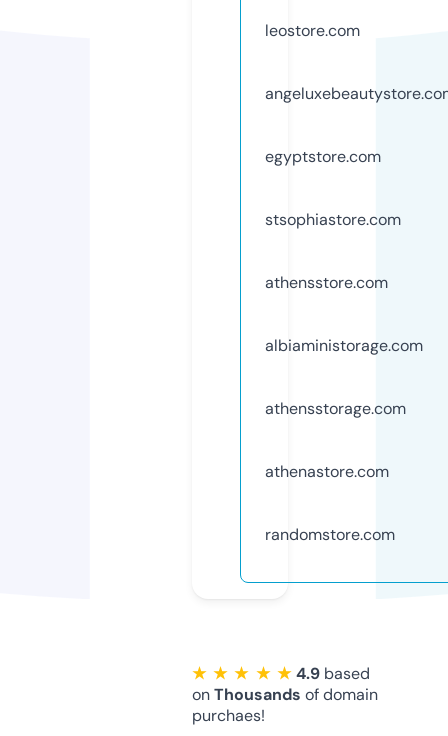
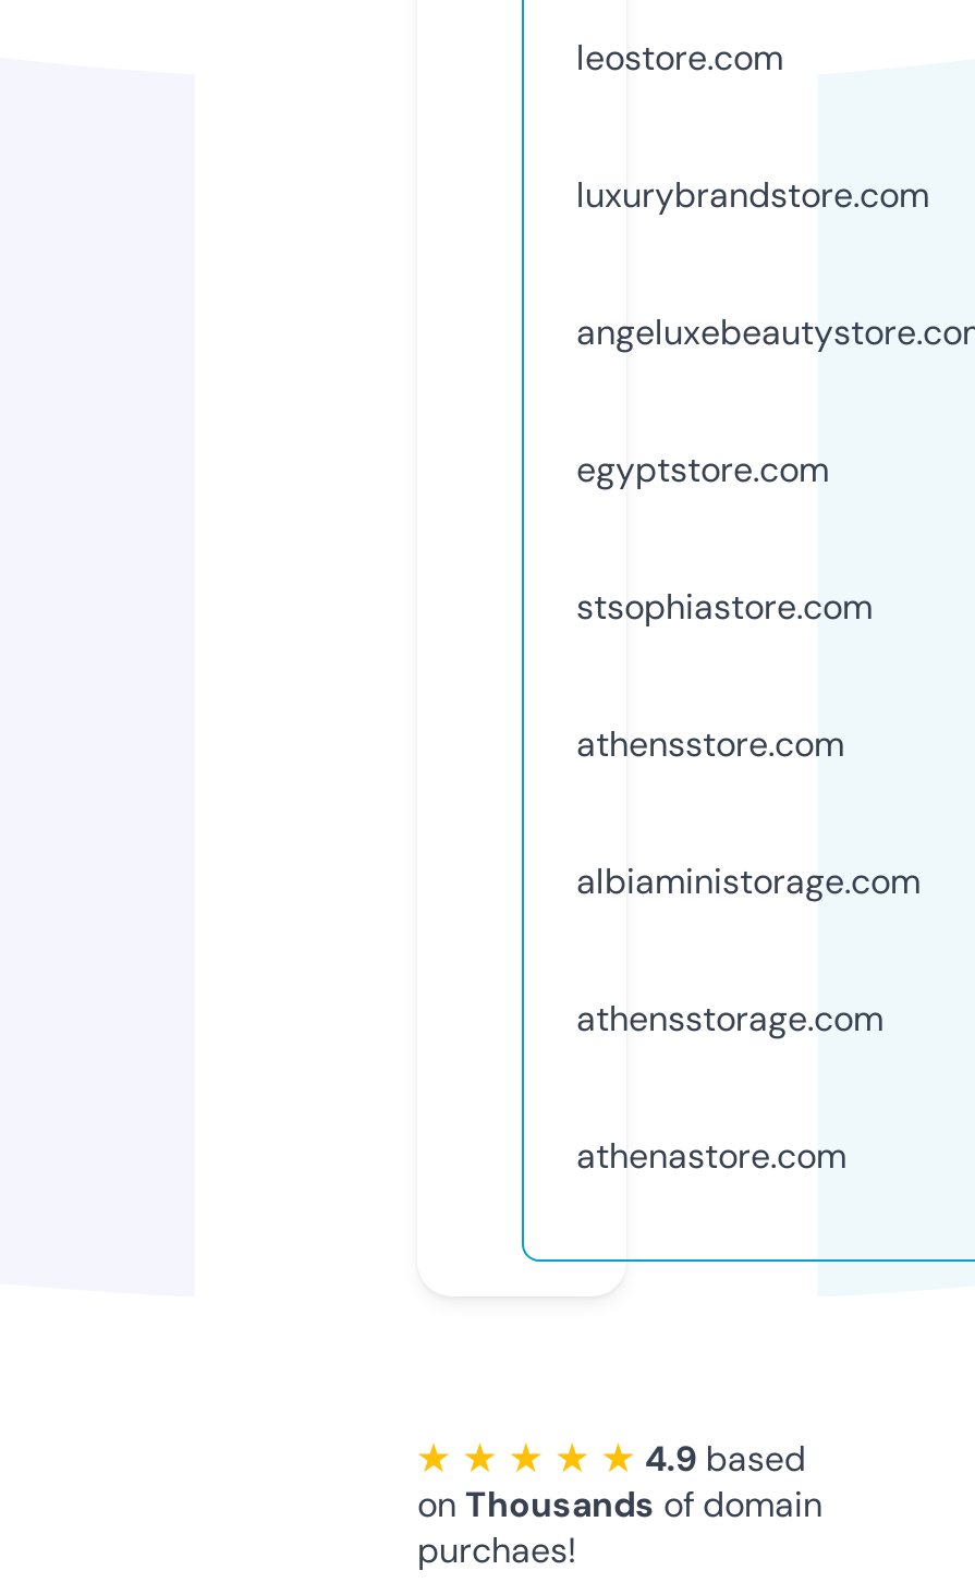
none -> [576,172,929,217] luxurybrandstore.com
moved [265,146,423,482] -> [576,446,921,1178]: egyptstore.com | stsophiastore.com | athensstore.com | albiaministorage.com | athensstorage.com | athenastore.com
[265,524,395,545] randomstore.com -> none

